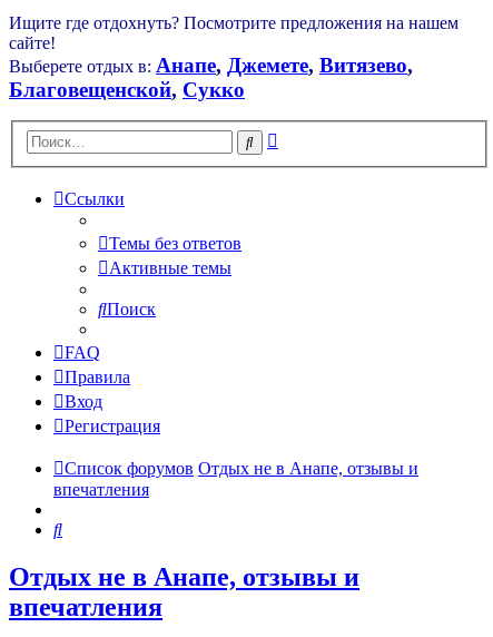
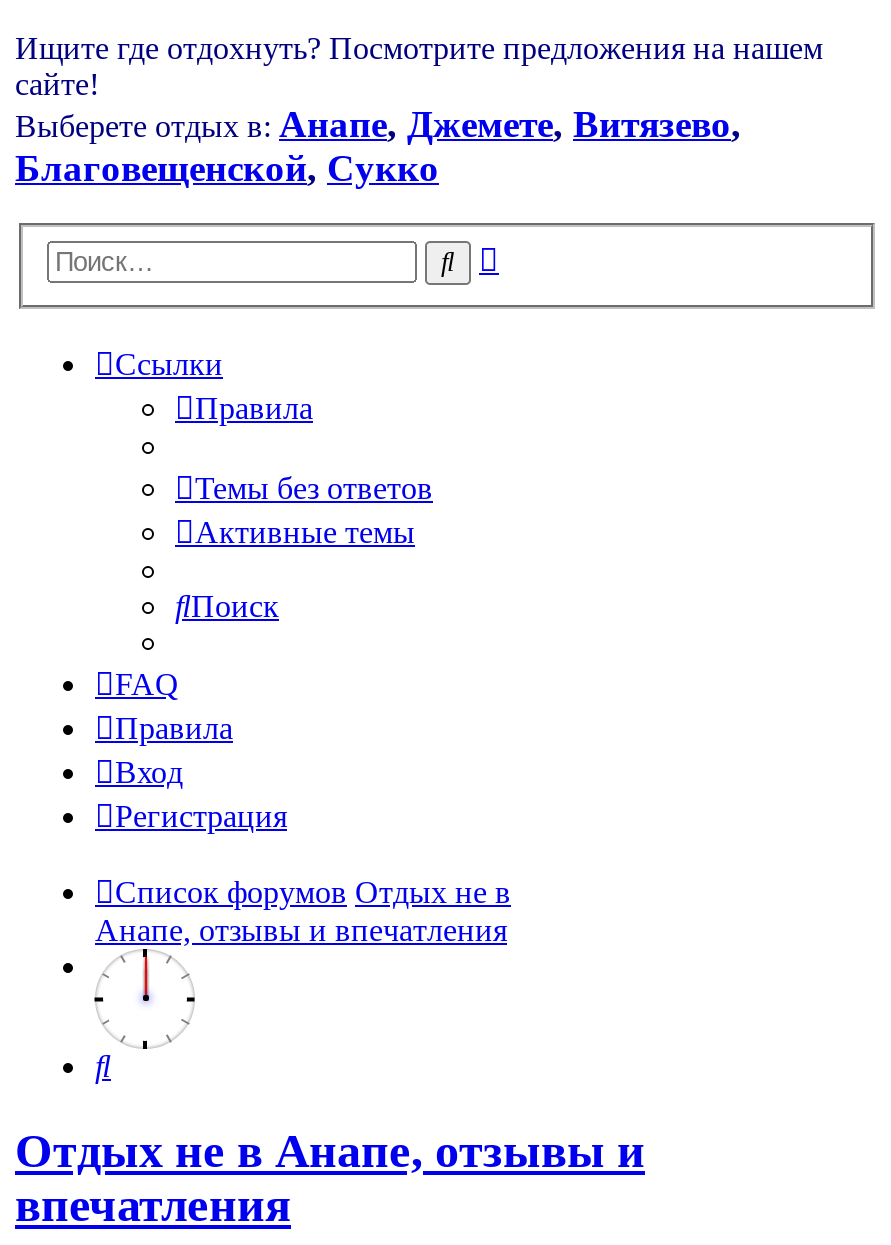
none -> [195,392,313,426] Правила

